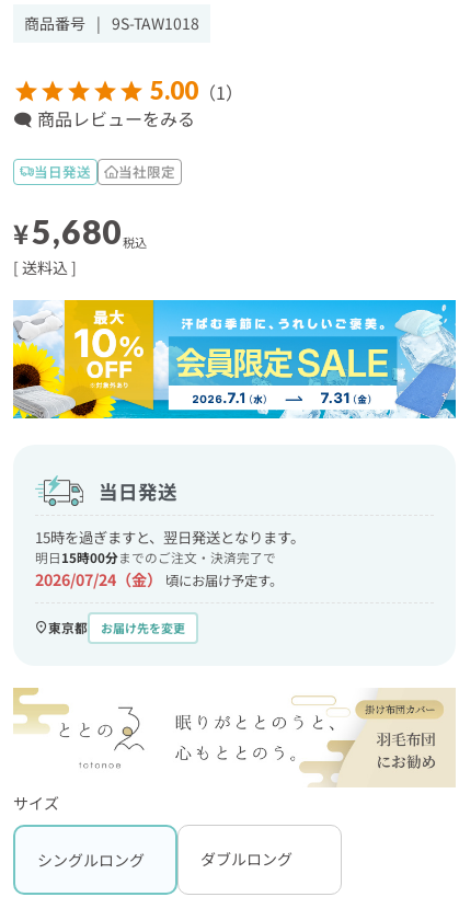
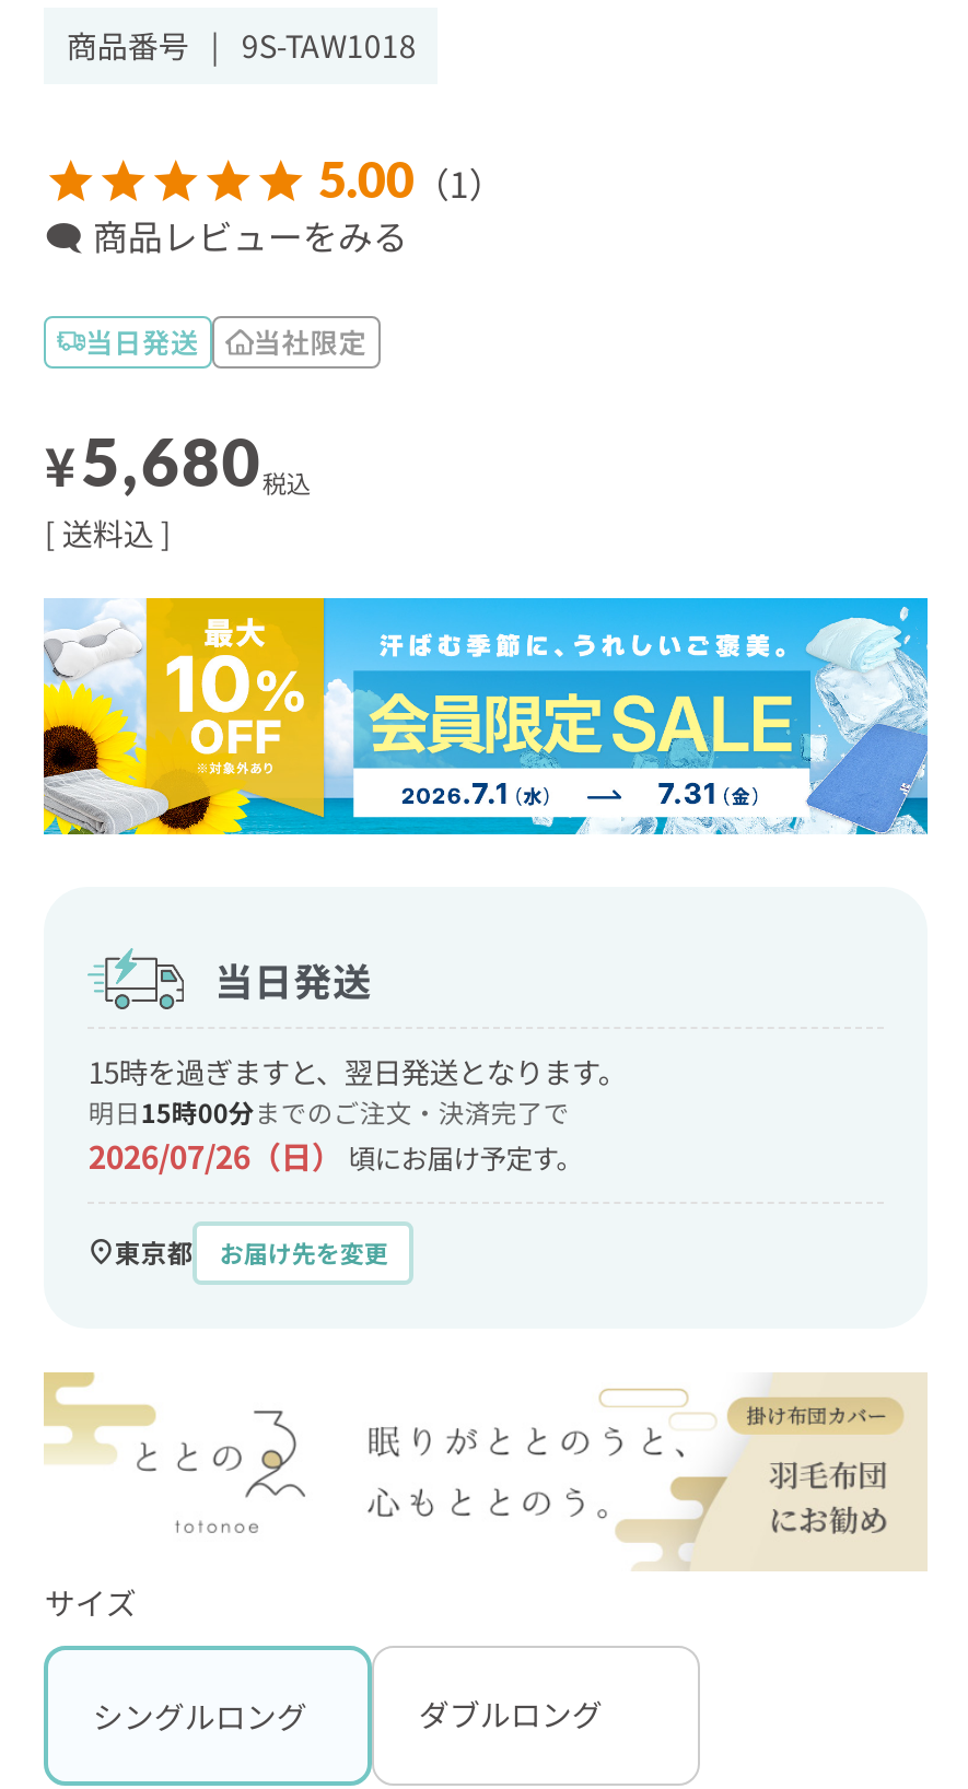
[35,568,283,590] 2026/07/24（金） 頃にお届け予定す。 -> [88,1133,582,1177] 2026/07/26（日） 頃にお届け予定す。

